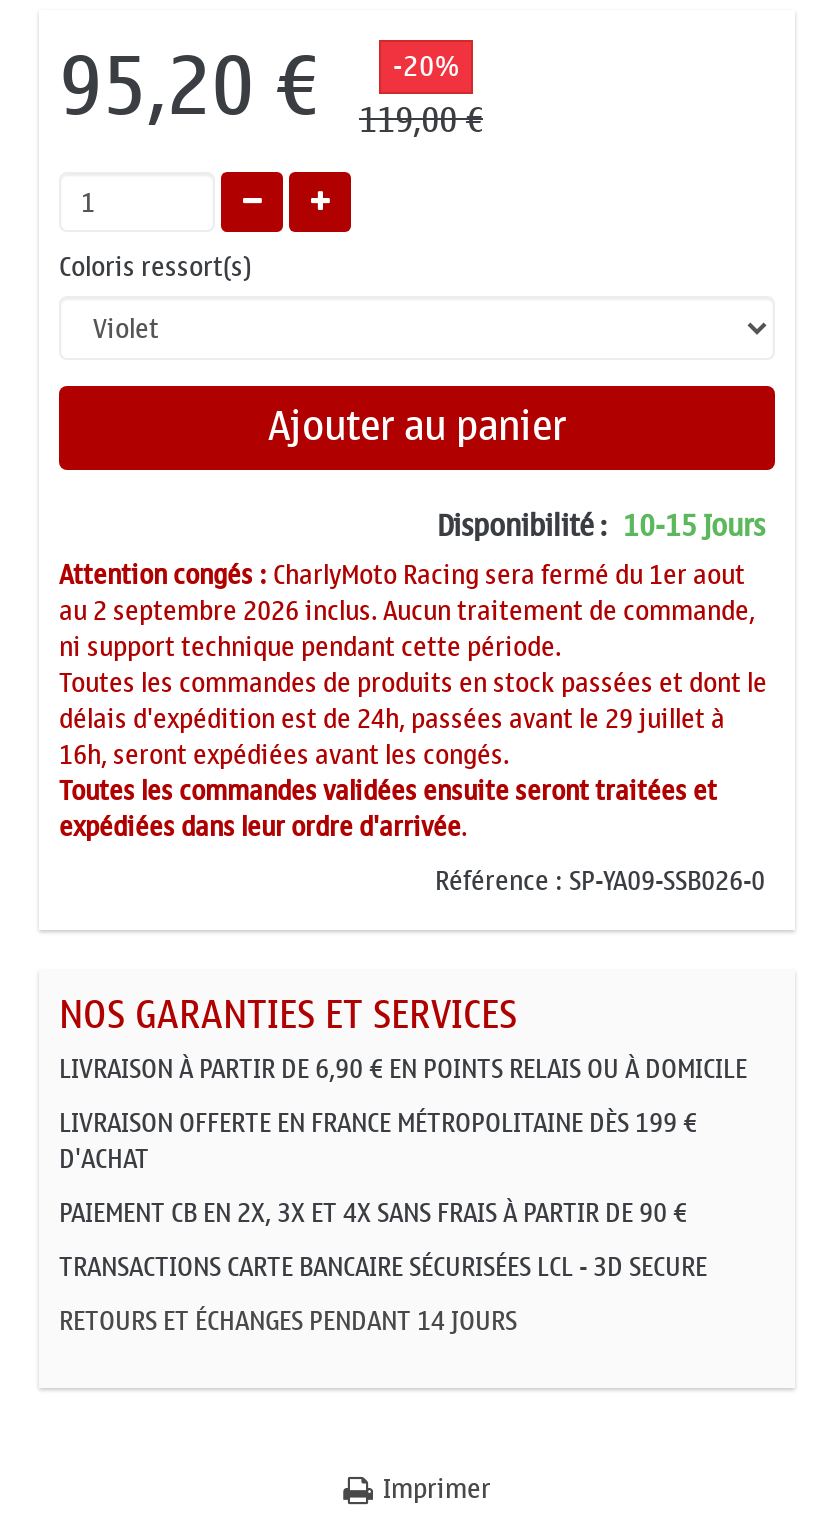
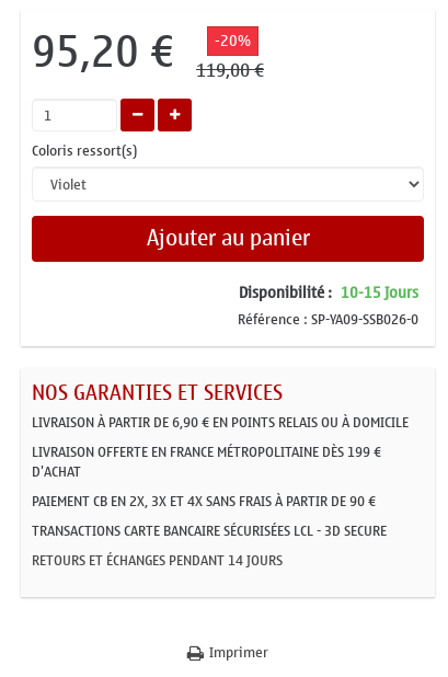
[59,552,767,850] Attention congés : CharlyMoto Racing sera fermé du 1er aout | au 2 septembre 2026 inclus. Aucun traitement de commande, | ni support technique pendant cette période. | Toutes les commandes de produits en stock passées et dont le | délais d'expédition est de 24h, passées avant le 29 juillet à | 16h, seront expédiées avant les congés. | Toutes les commandes validées ensuite seront traitées et | expédiées dans leur ordre d'arrivée. -> none

